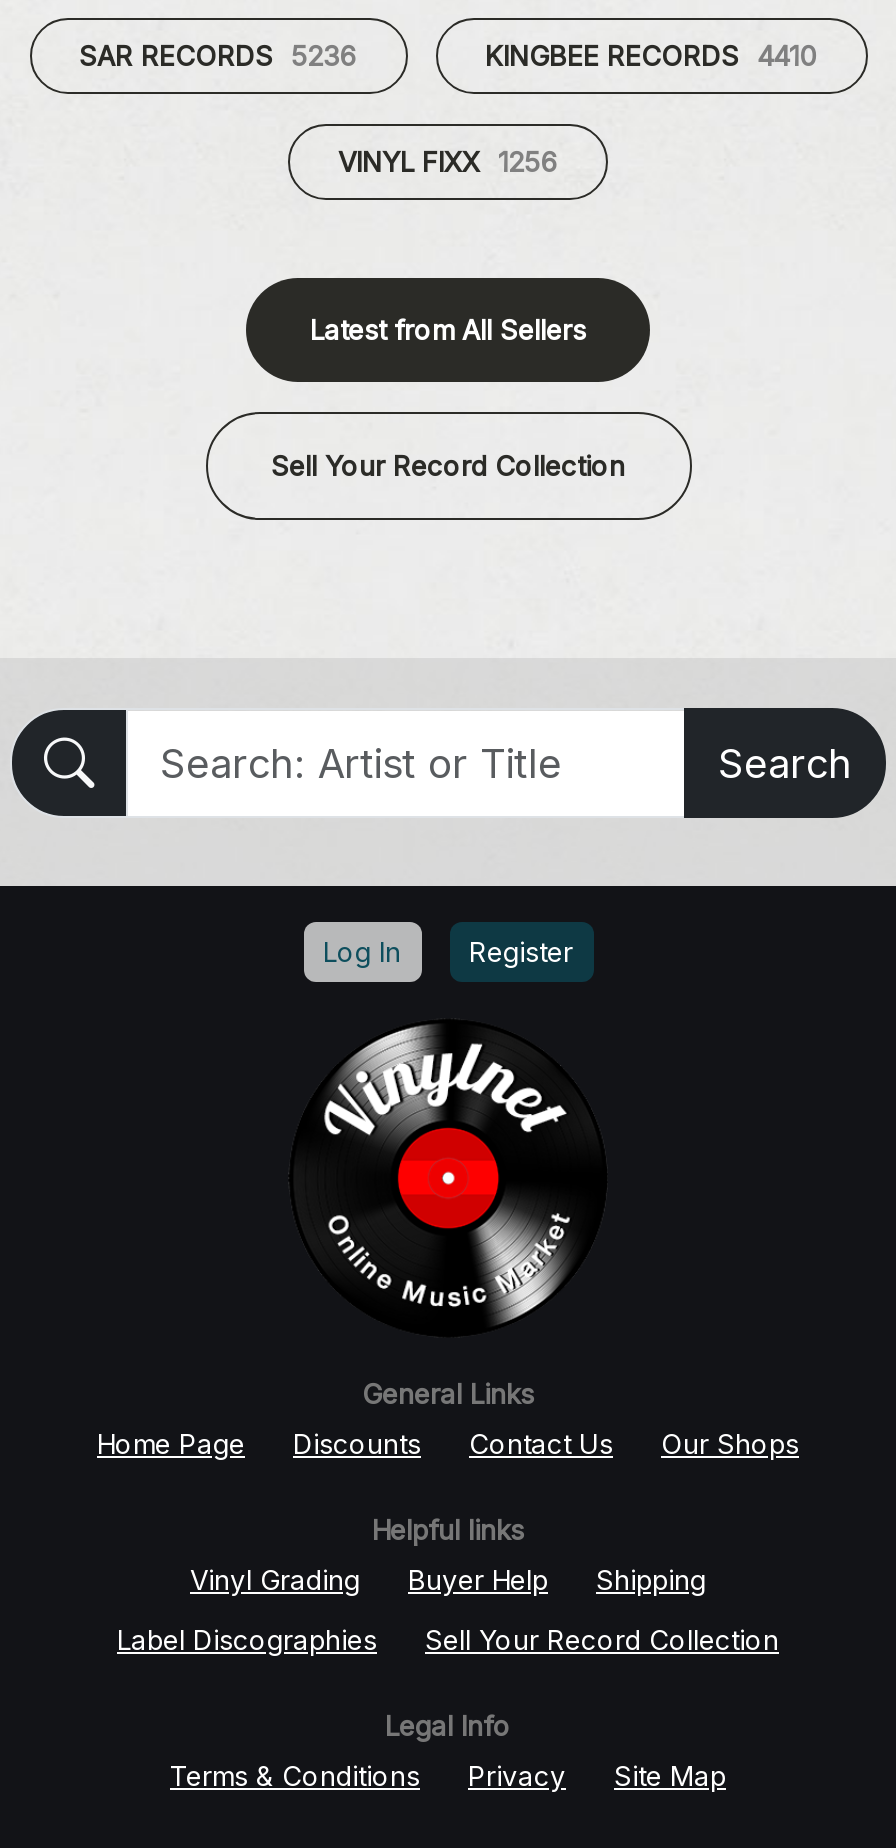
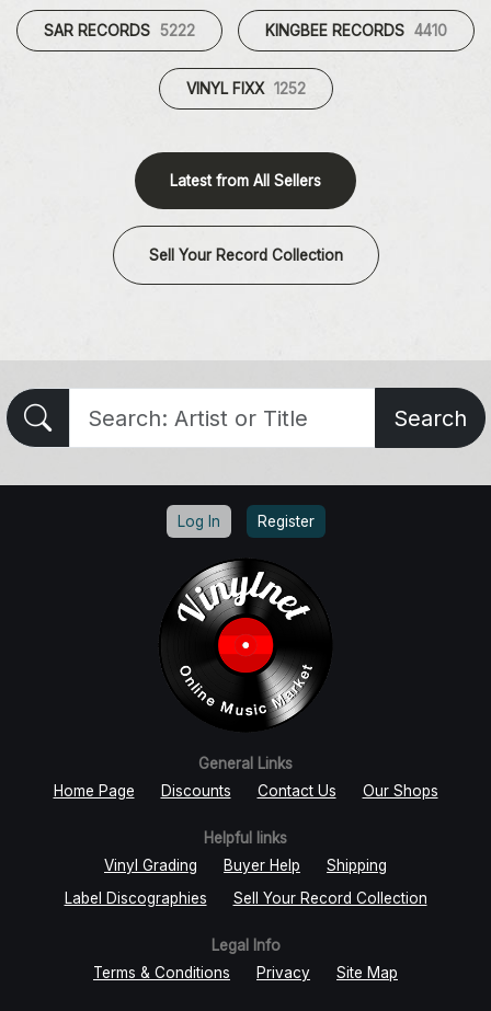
[79,41,357,73] SAR RECORDS 5236 -> [44,22,195,40] SAR RECORDS 5222
[338,147,558,179] VINYL FIXX 1256 -> [186,81,305,98] VINYL FIXX 1252

